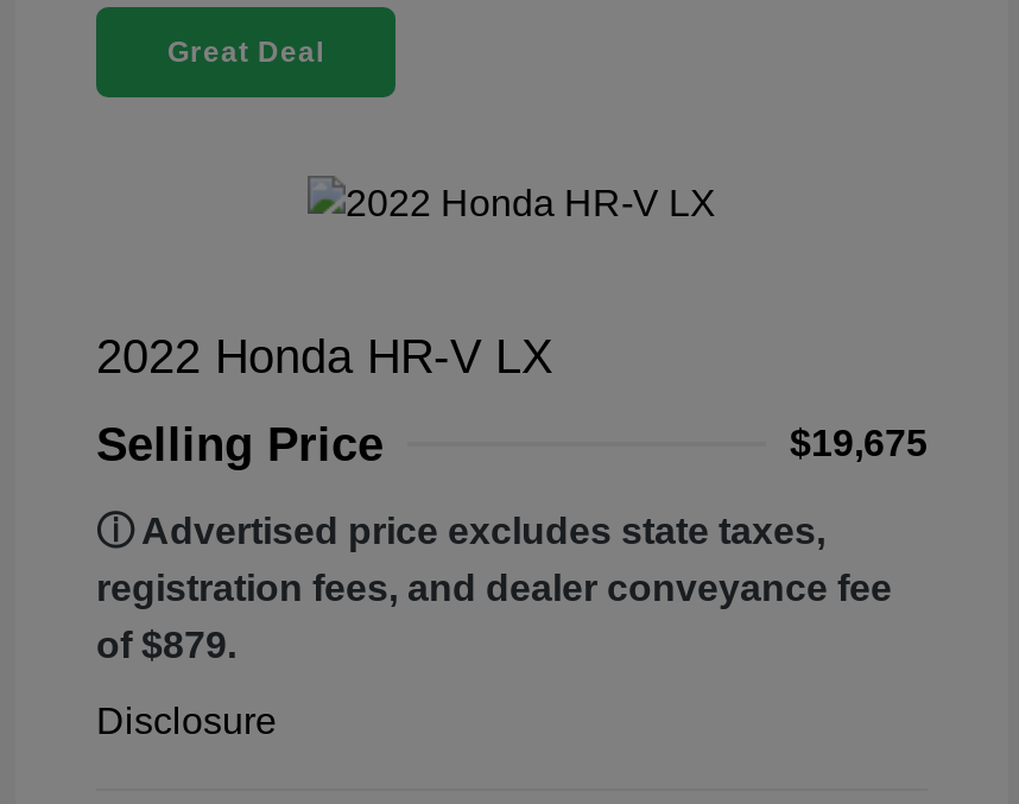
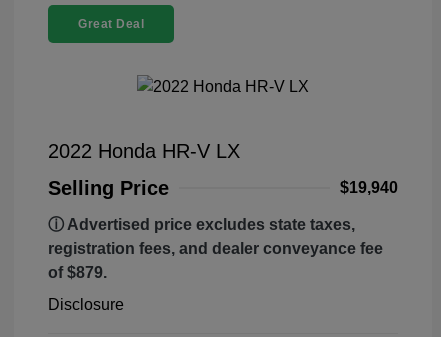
[790,424,928,464] $19,675 -> [340,179,398,196] $19,940

